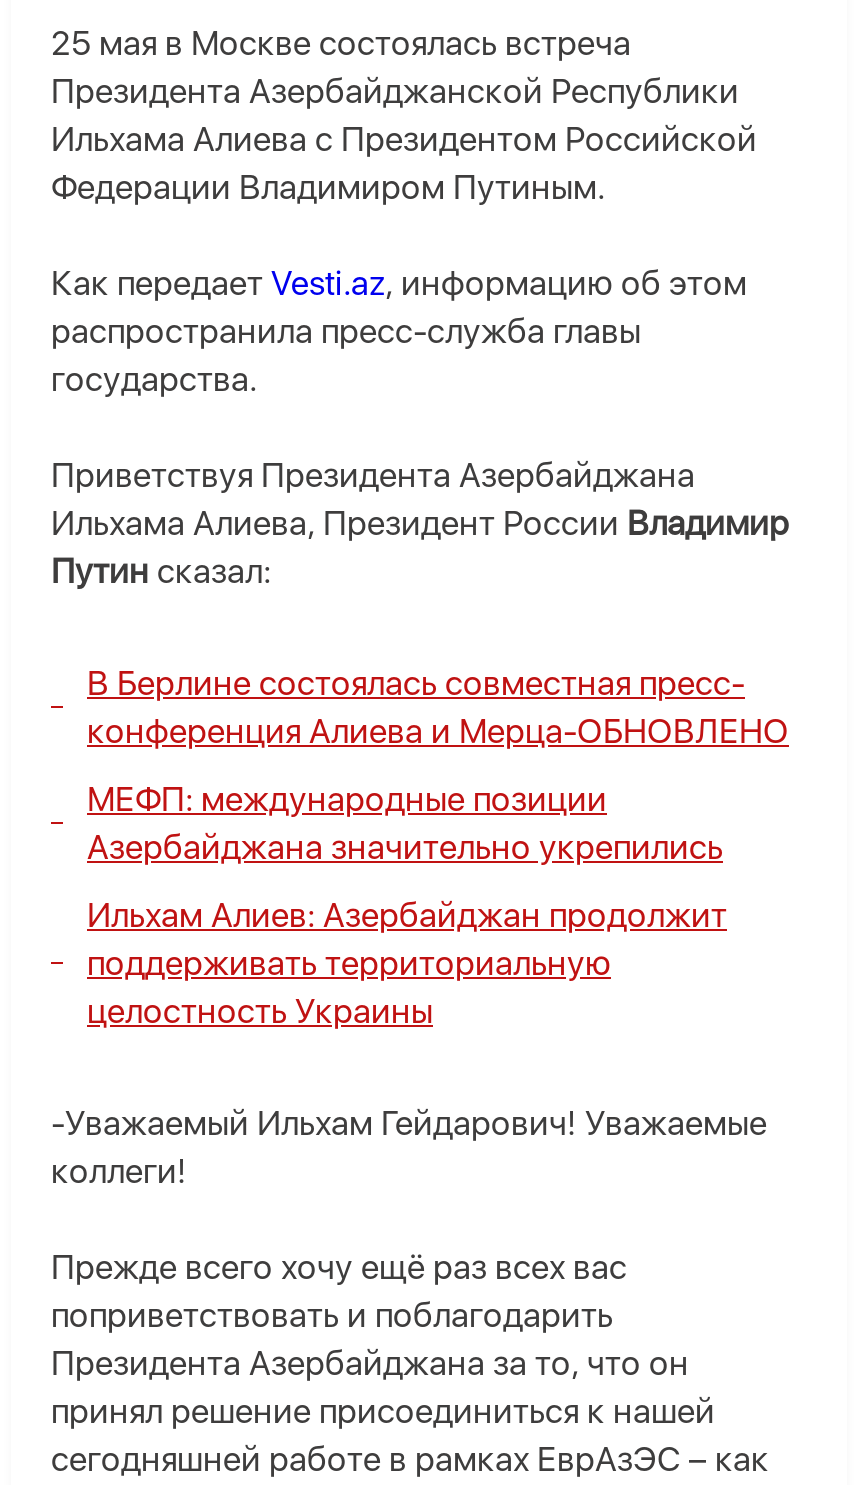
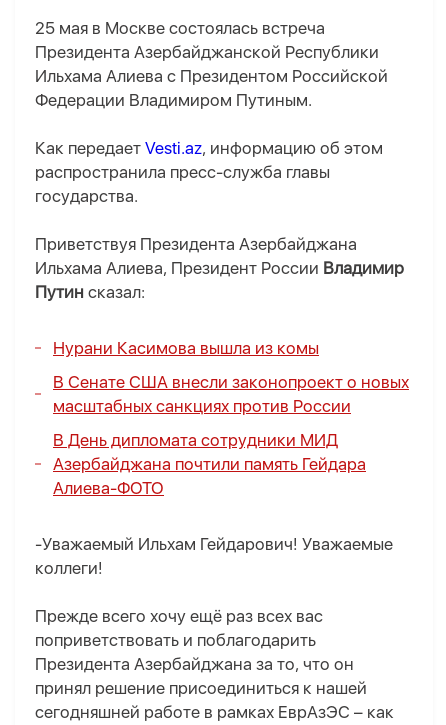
[87,664,789,752] В Берлине состоялась совместная пресс- | конференция Алиева и Мерца-ОБНОВЛЕНО -> [53,338,319,358] Нурани Касимова вышла из комы
[87,780,723,868] МЕФП: международные позиции | Азербайджана значительно укрепились -> [53,372,409,416] В Сенате США внесли законопроект о новых | масштабных санкциях против России
[87,896,727,1032] Ильхам Алиев: Азербайджан продолжит | поддерживать территориальную | целостность Украины -> [53,430,366,498] В День дипломата сотрудники МИД | Азербайджана почтили память Гейдара | Алиева-ФОТО

